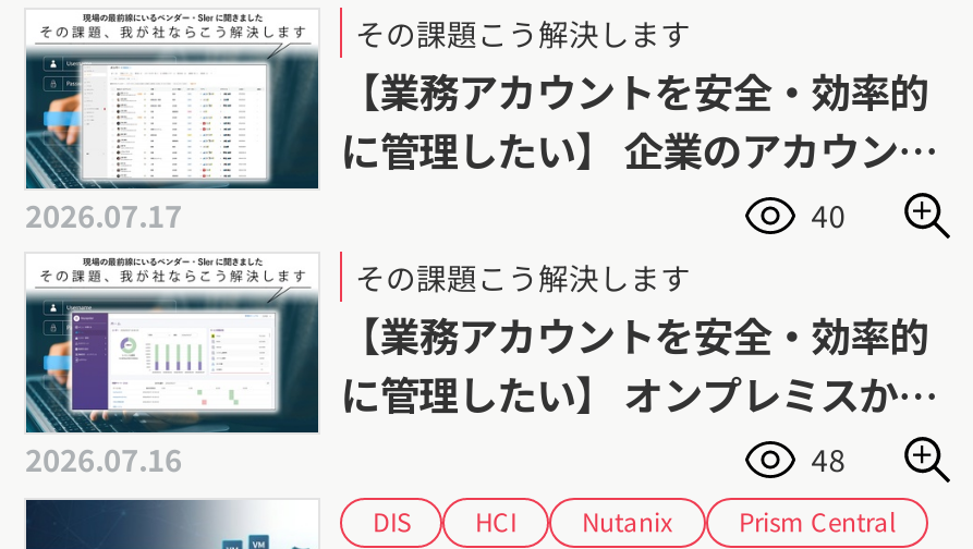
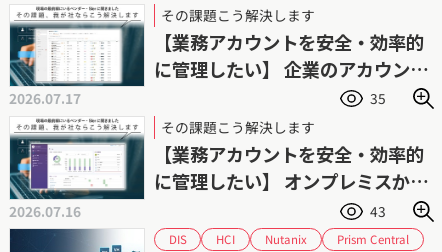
[811,193,846,236] 40 -> [370,88,386,108] 35
[811,437,846,481] 48 -> [370,201,386,221] 43

